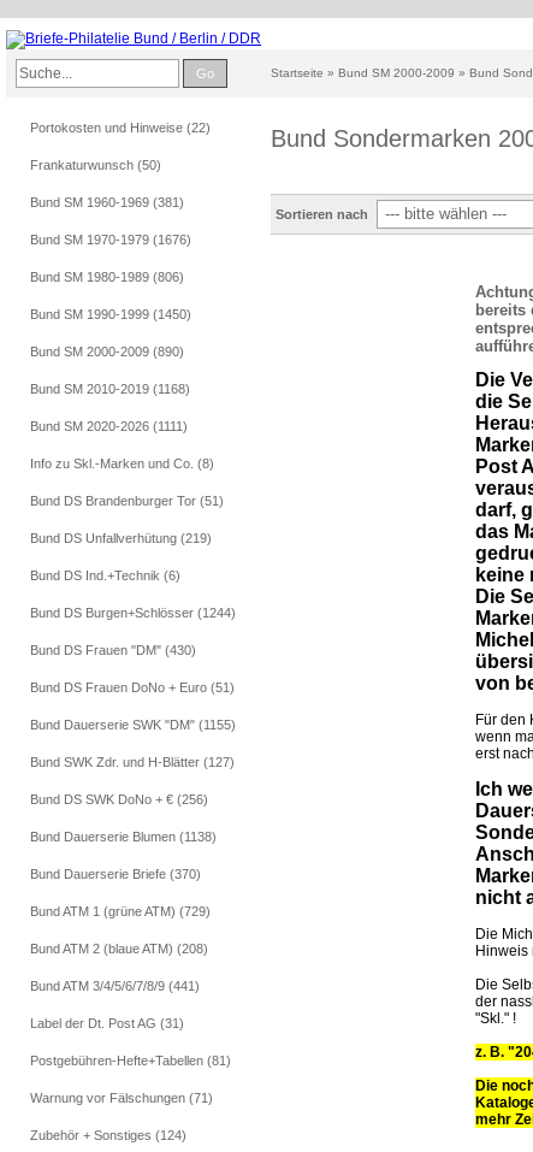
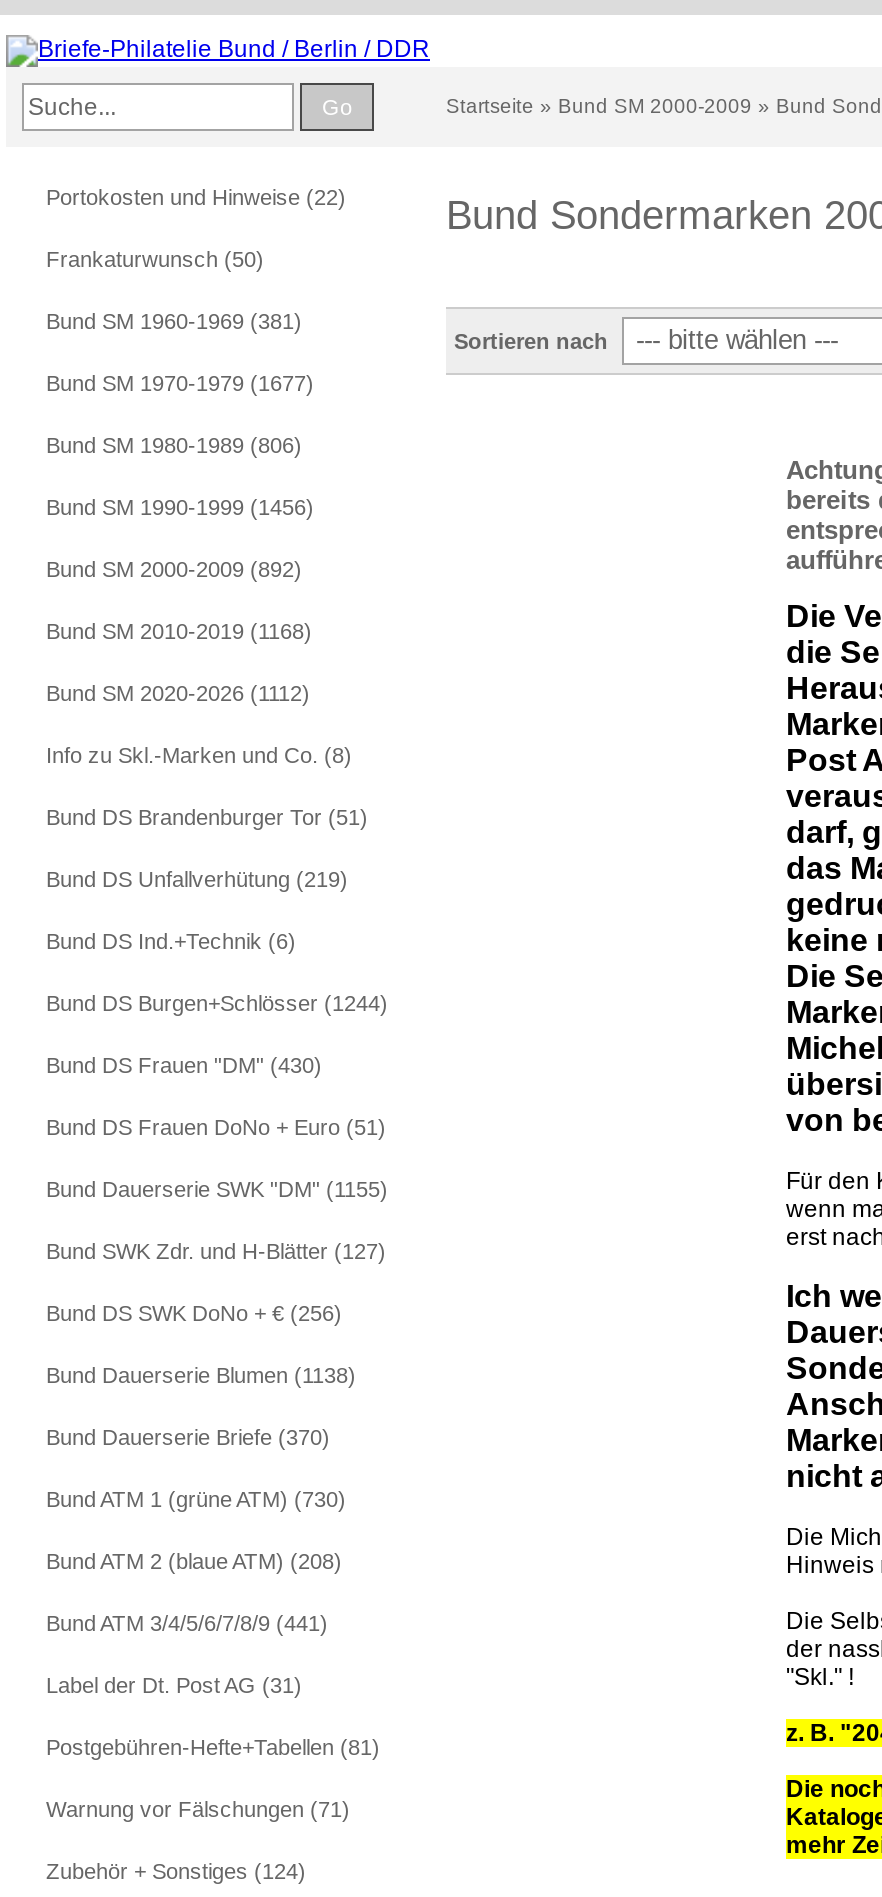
[30,232,191,247] Bund SM 1970-1979 (1676) -> [46,371,314,395] Bund SM 1970-1979 (1677)
[30,307,191,321] Bund SM 1990-1999 (1450) -> [46,495,314,519] Bund SM 1990-1999 (1456)
[30,344,184,359] Bund SM 2000-2009 (890) -> [46,557,302,581] Bund SM 2000-2009 (892)
[30,419,188,433] Bund SM 2020-2026 (1111) -> [46,681,310,705] Bund SM 2020-2026 (1112)
[30,904,211,918] Bund ATM 1 (grüne ATM) (729) -> [46,1487,346,1511] Bund ATM 1 (grüne ATM) (730)

